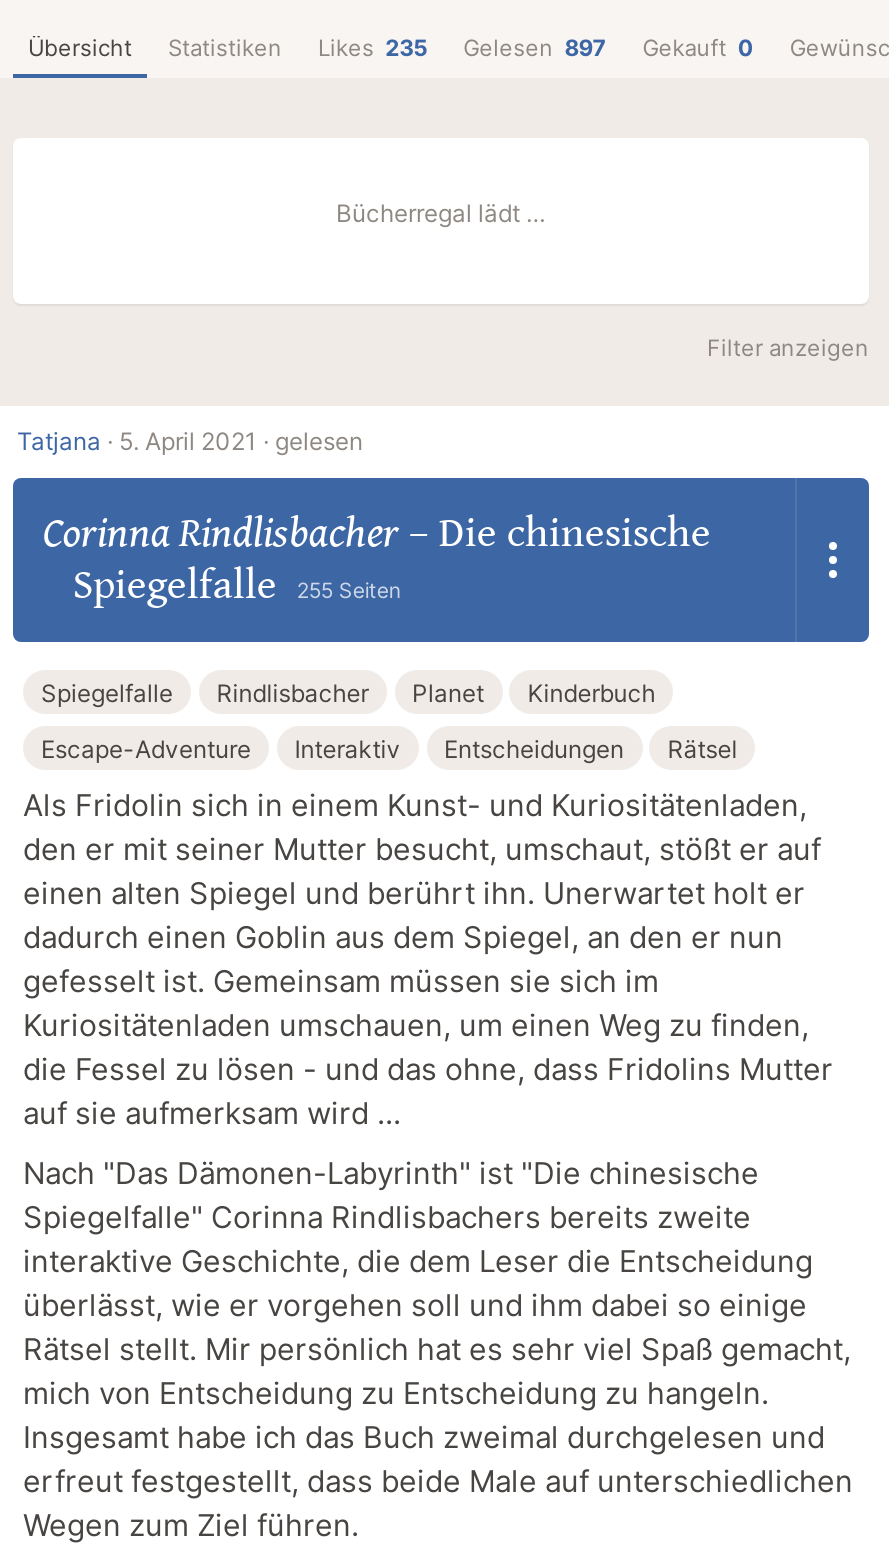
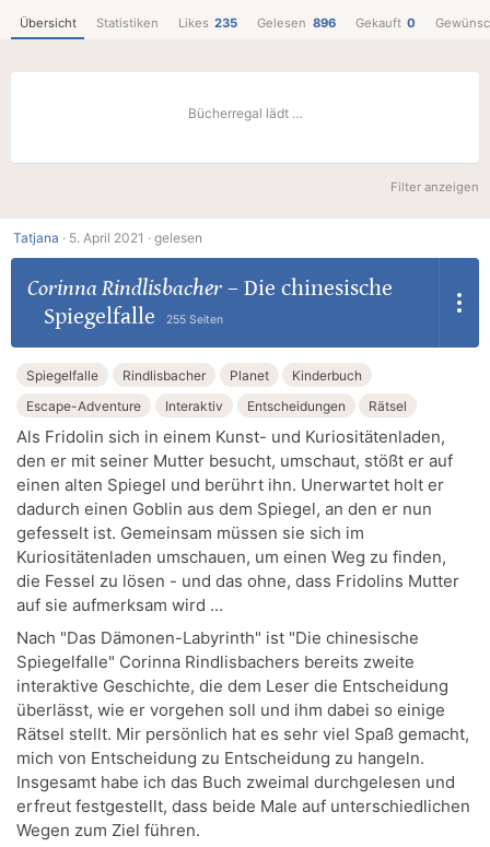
[463,33,607,61] Gelesen 897 -> [257,15,336,30] Gelesen 896

